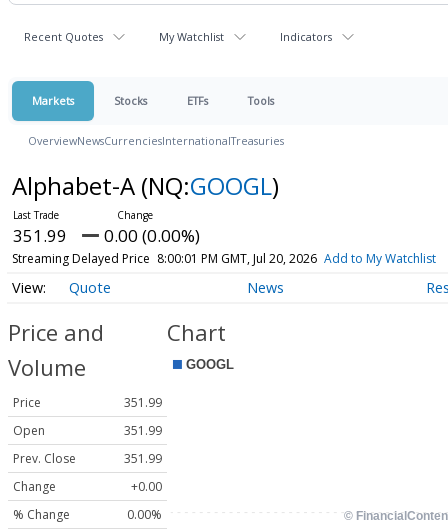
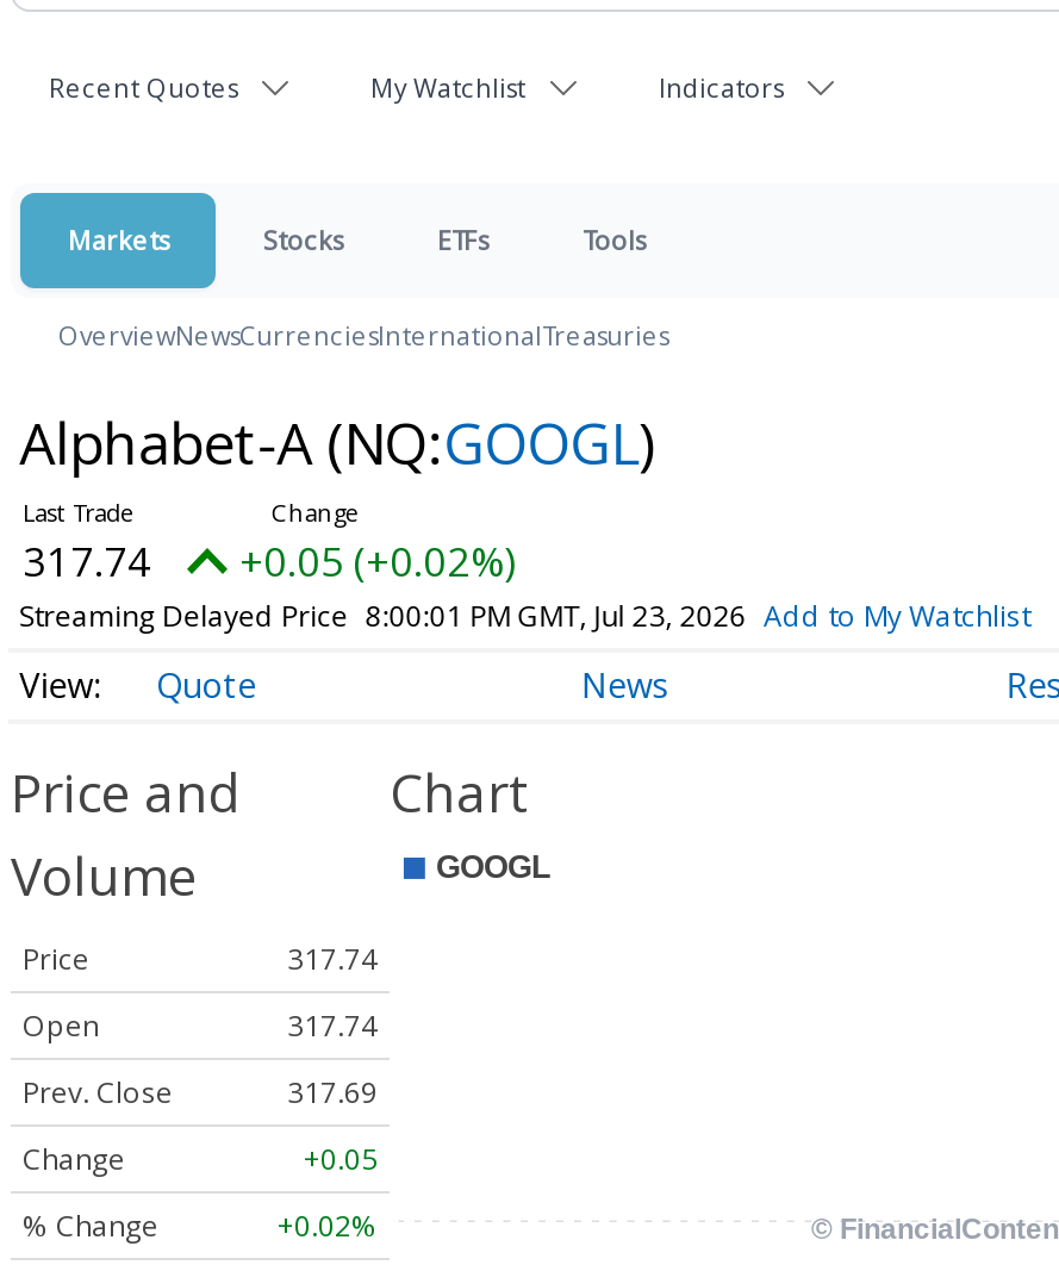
[13,224,67,247] 351.99 -> [23,534,151,588] 317.74
[104,224,200,247] 0.00 (0.00%) -> [239,534,516,588] +0.05 (+0.02%)
[12,250,436,267] Streaming Delayed Price 8:00:01 PM GMT, Jul 20, 2026 Add to My Watchlist -> [19,596,1030,636] Streaming Delayed Price 8:00:01 PM GMT, Jul 23, 2026 Add to My Watchlist
[124,394,162,411] 351.99 -> [287,939,378,980] 317.74
[124,422,162,439] 351.99 -> [287,1006,378,1047] 317.74
[124,450,162,467] 351.99 -> [287,1073,378,1113] 317.69
[131,478,162,495] +0.00 -> [304,1139,378,1180] +0.05
[127,506,162,523] 0.00% -> [278,1206,378,1247] +0.02%

